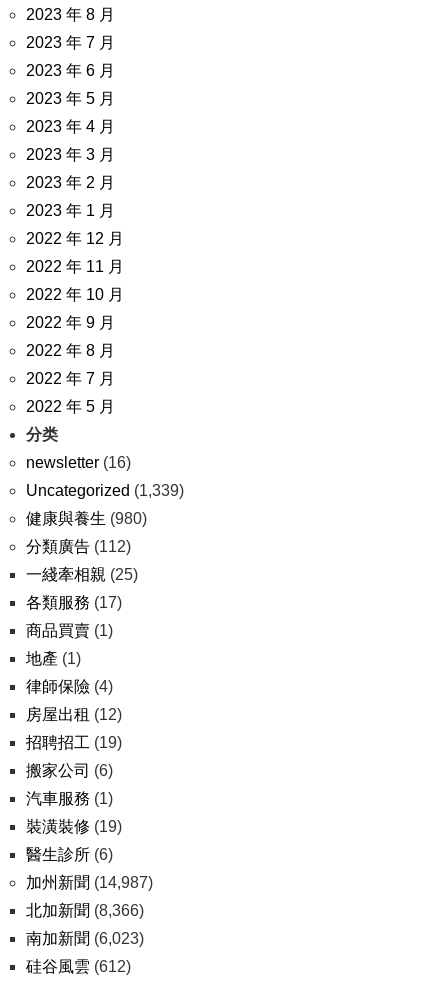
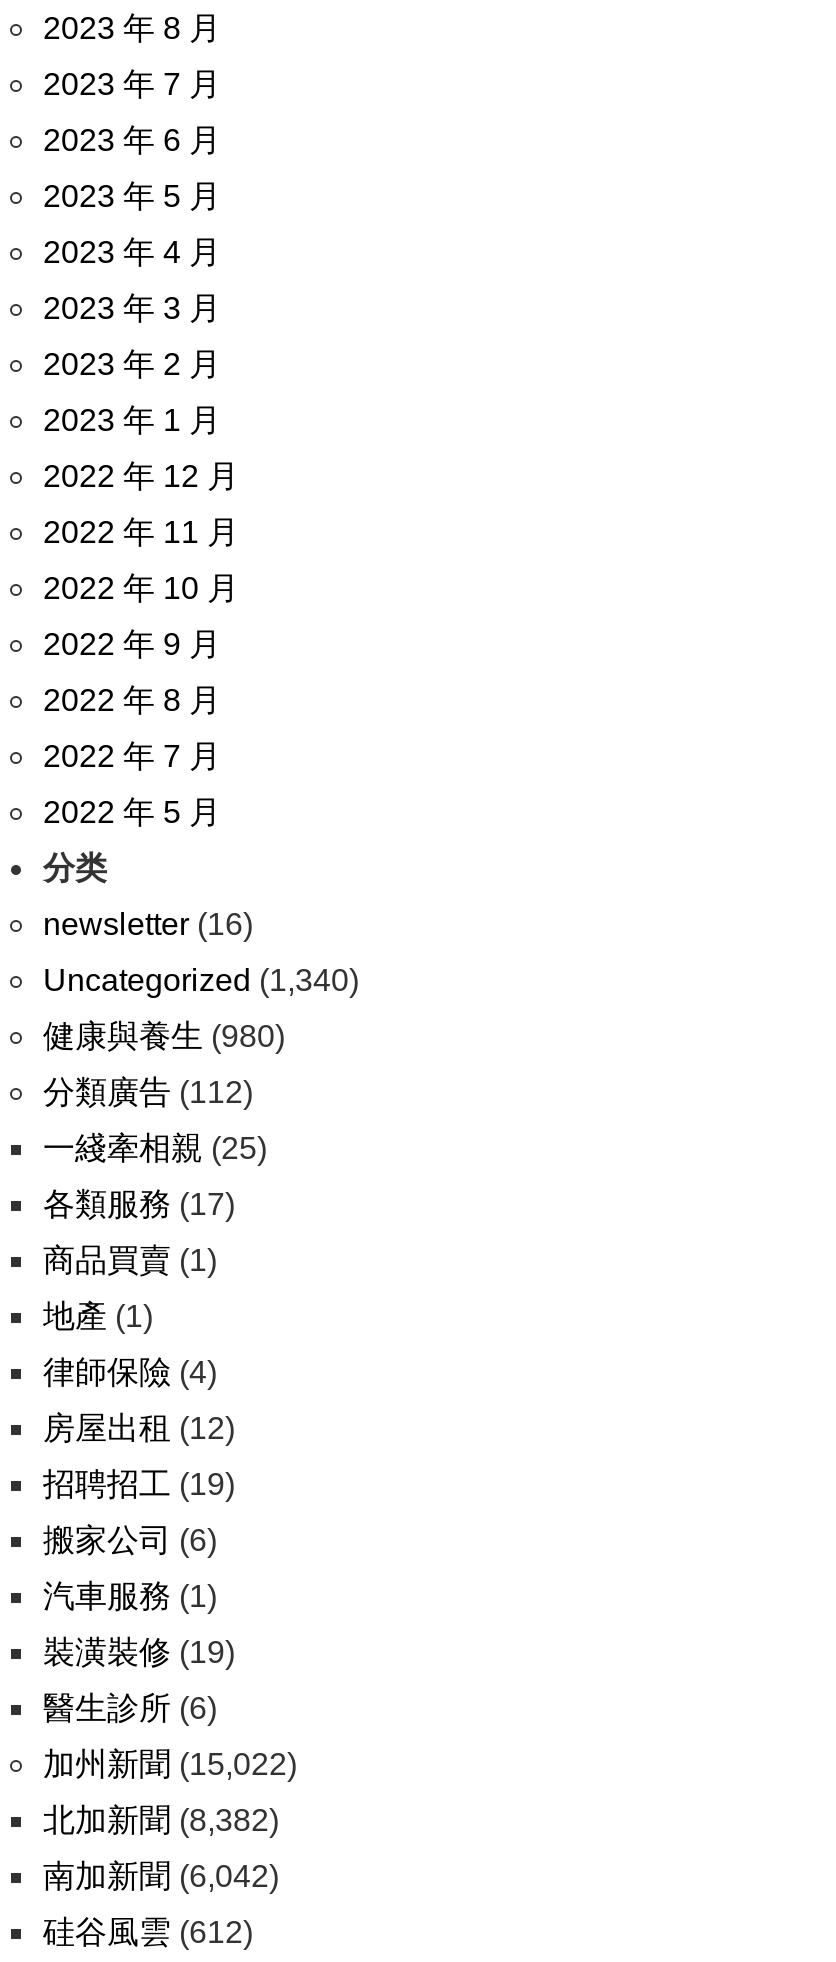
[26,482,184,499] Uncategorized (1,339) -> [43,963,359,997] Uncategorized (1,340)
[26,874,153,891] 加州新聞(14,987) -> [43,1747,297,1781] 加州新聞(15,022)
[26,902,144,919] 北加新聞(8,366) -> [43,1803,279,1837] 北加新聞(8,382)
[26,930,144,947] 南加新聞(6,023) -> [43,1859,279,1893] 南加新聞(6,042)

